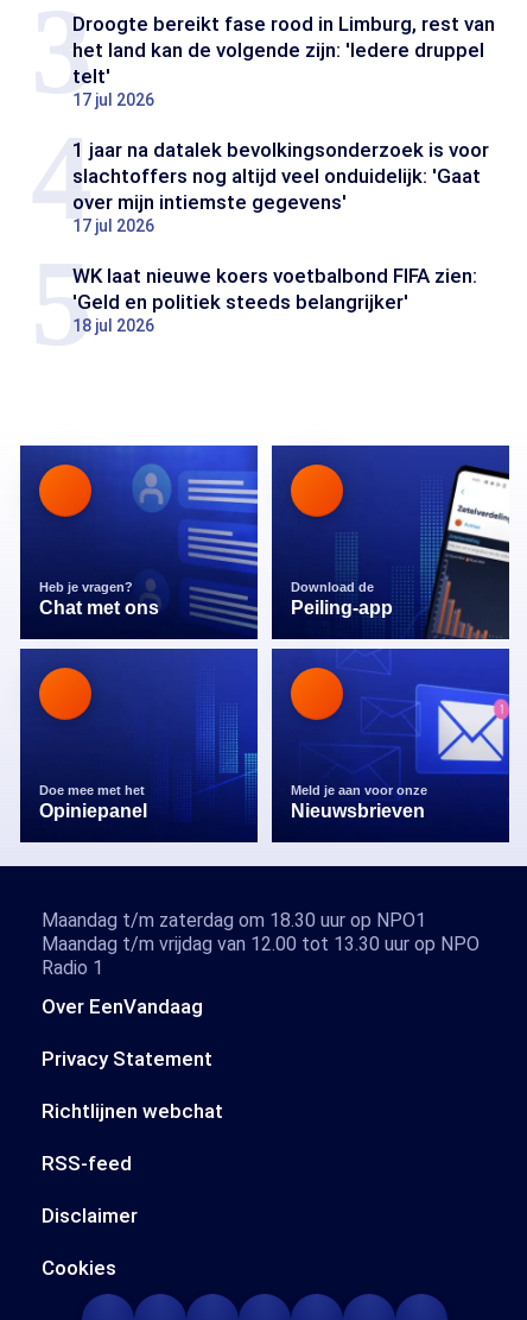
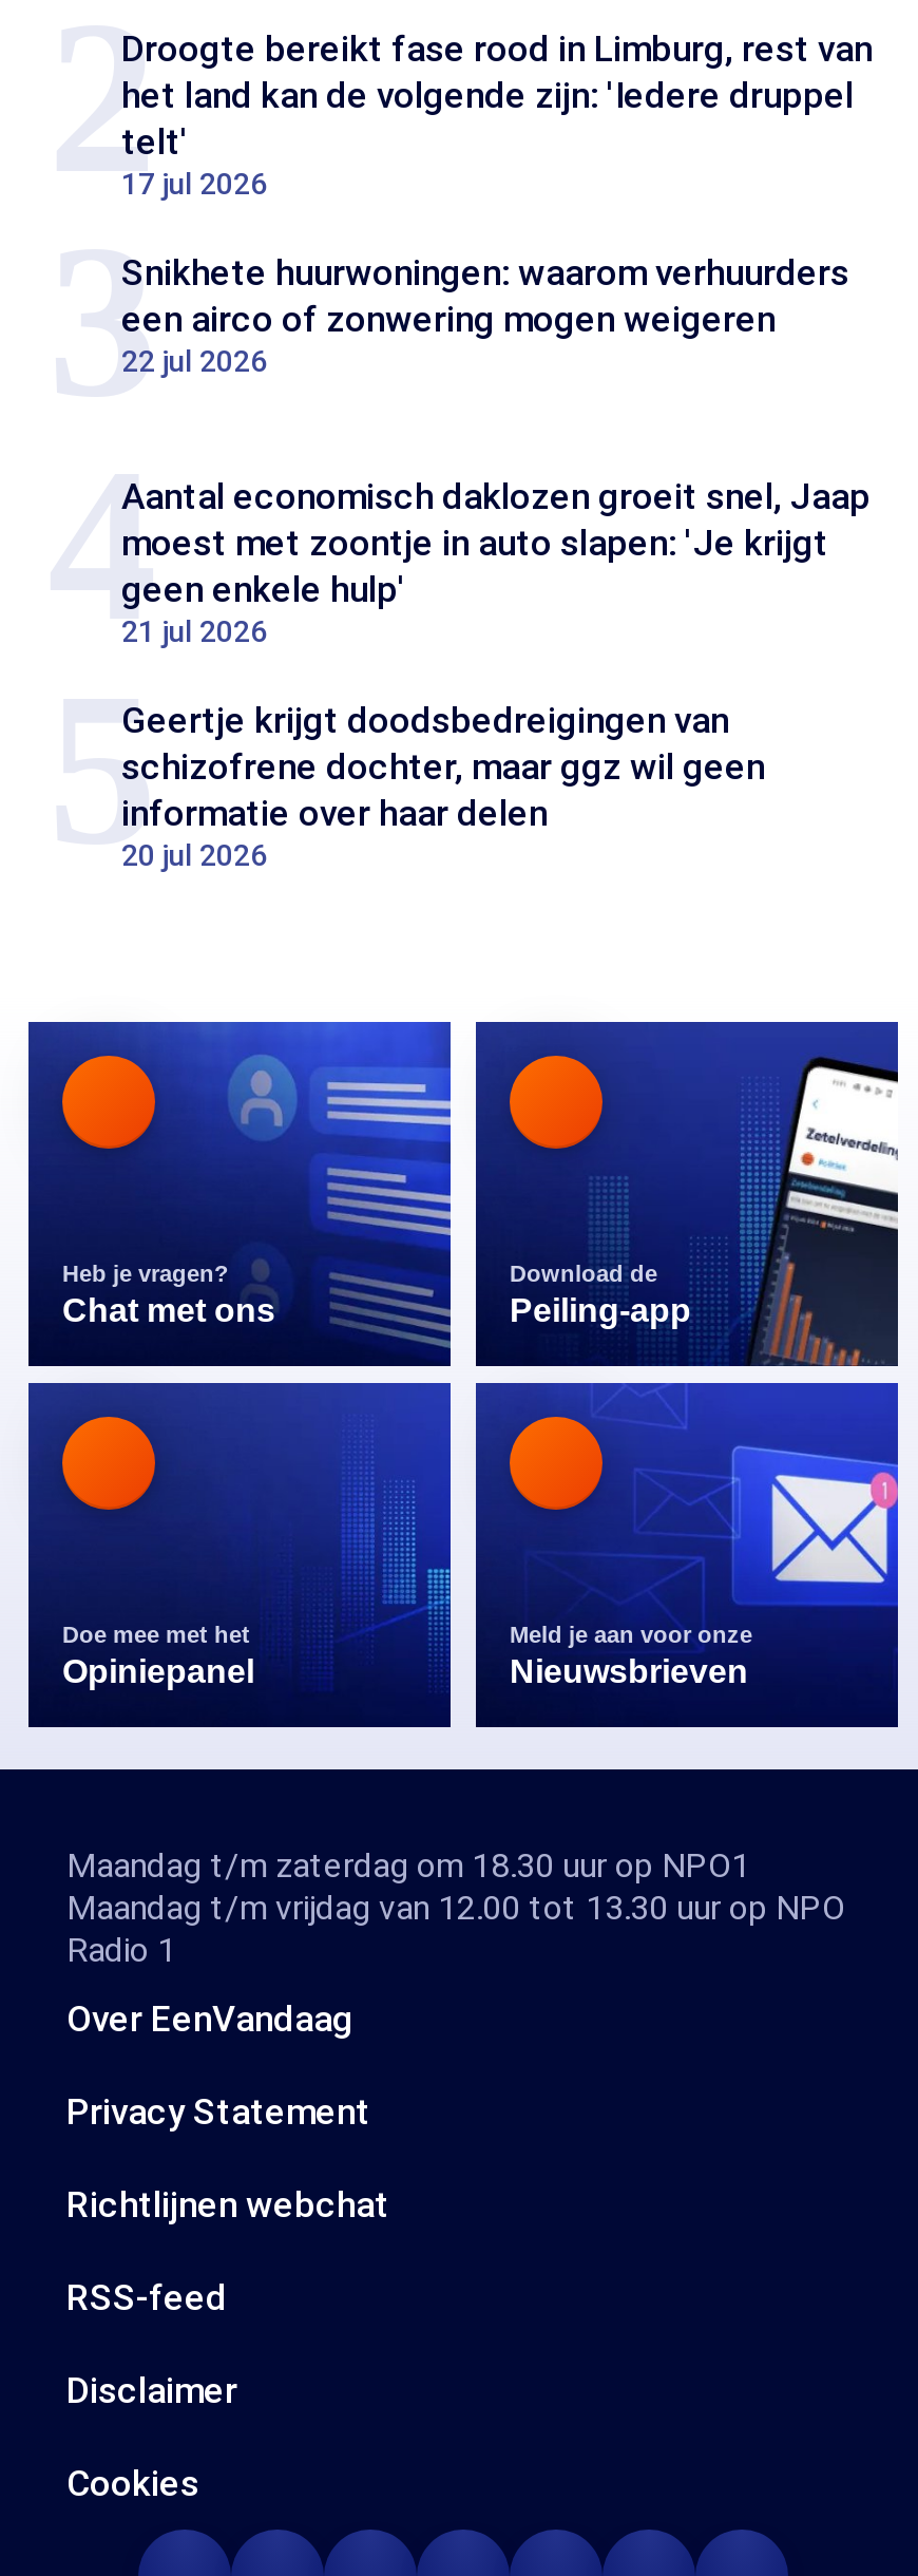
[72,138,489,335] 1 jaar na datalek bevolkingsonderzoek is voor | slachtoffers nog altijd veel onduidelijk: 'Gaat | over mijn intiemste gegevens' | 17 jul 2026 | WK laat nieuwe koers voetbalbond FIFA zien: | 'Geld en politiek steeds belangrijker' | 18 jul 2026 -> [121,251,871,872] Snikhete huurwoningen: waarom verhuurders | een airco of zonwering mogen weigeren | 22 jul 2026 | Aantal economisch daklozen groeit snel, Jaap | moest met zoontje in auto slapen: 'Je krijgt | geen enkele hulp' | 21 jul 2026 | Geertje krijgt doodsbedreigingen van | schizofrene dochter, maar ggz wil geen | informatie over haar delen | 20 jul 2026

